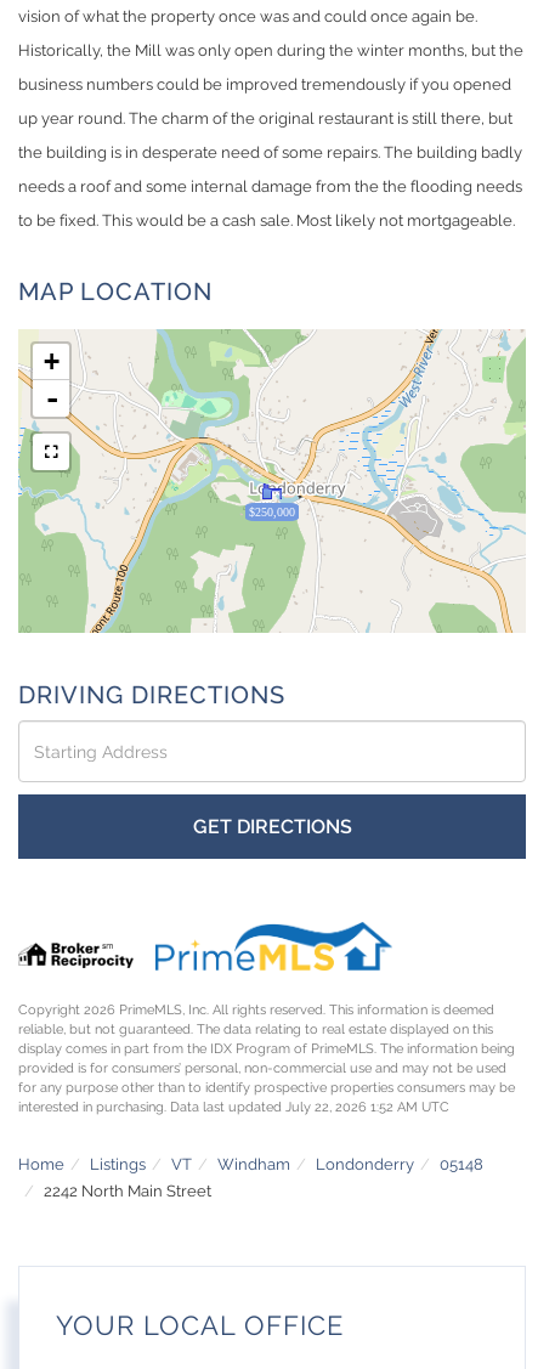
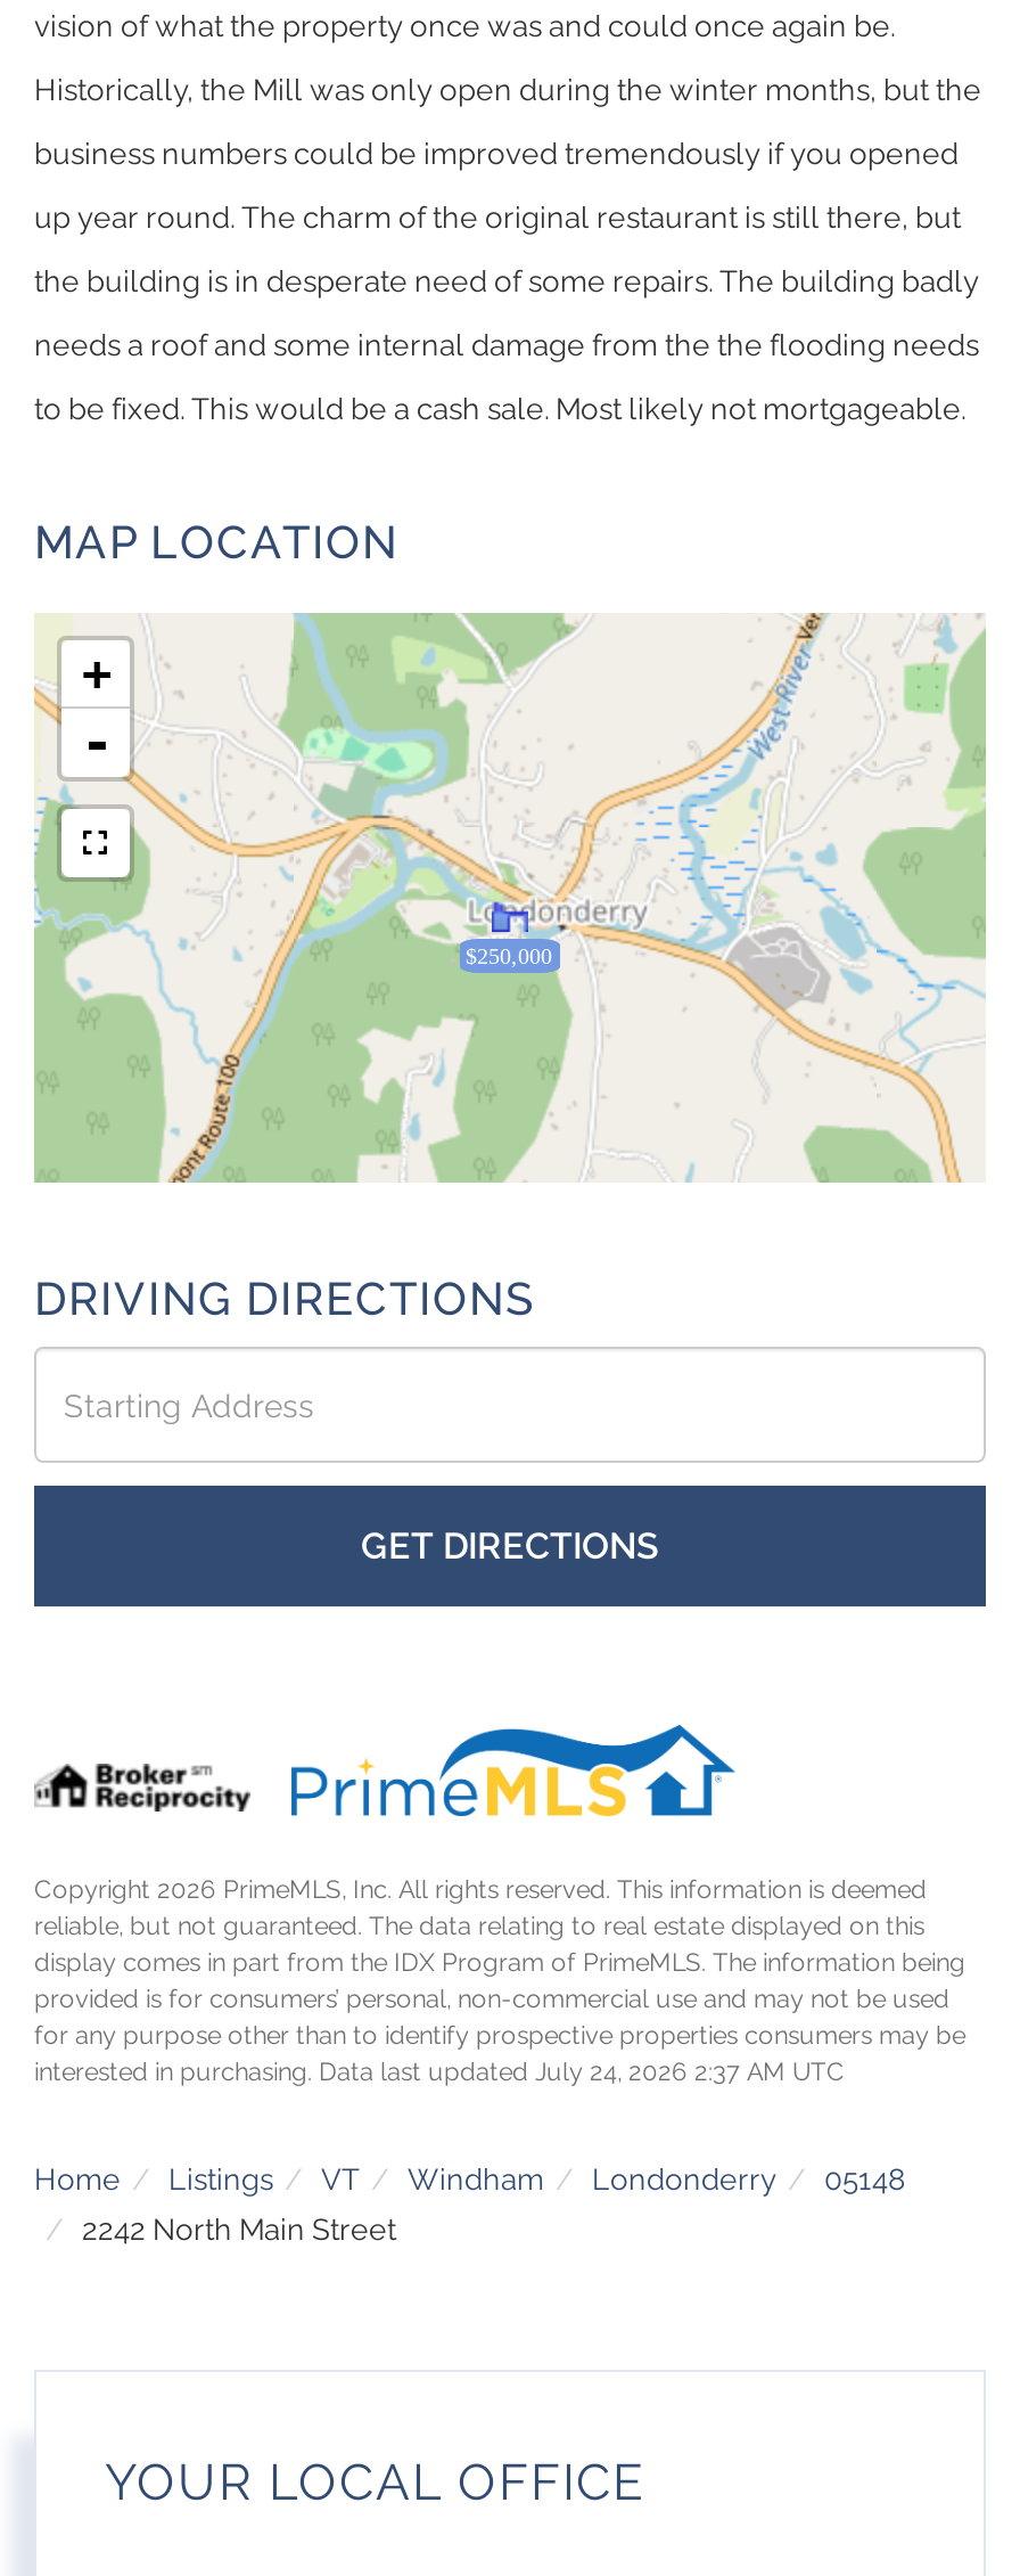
[18,1099,449,1115] interested in purchasing. Data last updated July 22, 2026 1:52 AM UTC -> [34,2057,845,2087] interested in purchasing. Data last updated July 24, 2026 2:37 AM UTC

